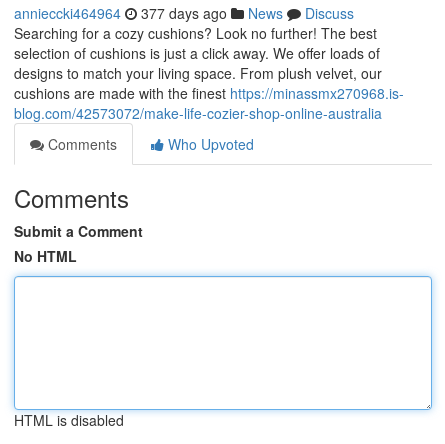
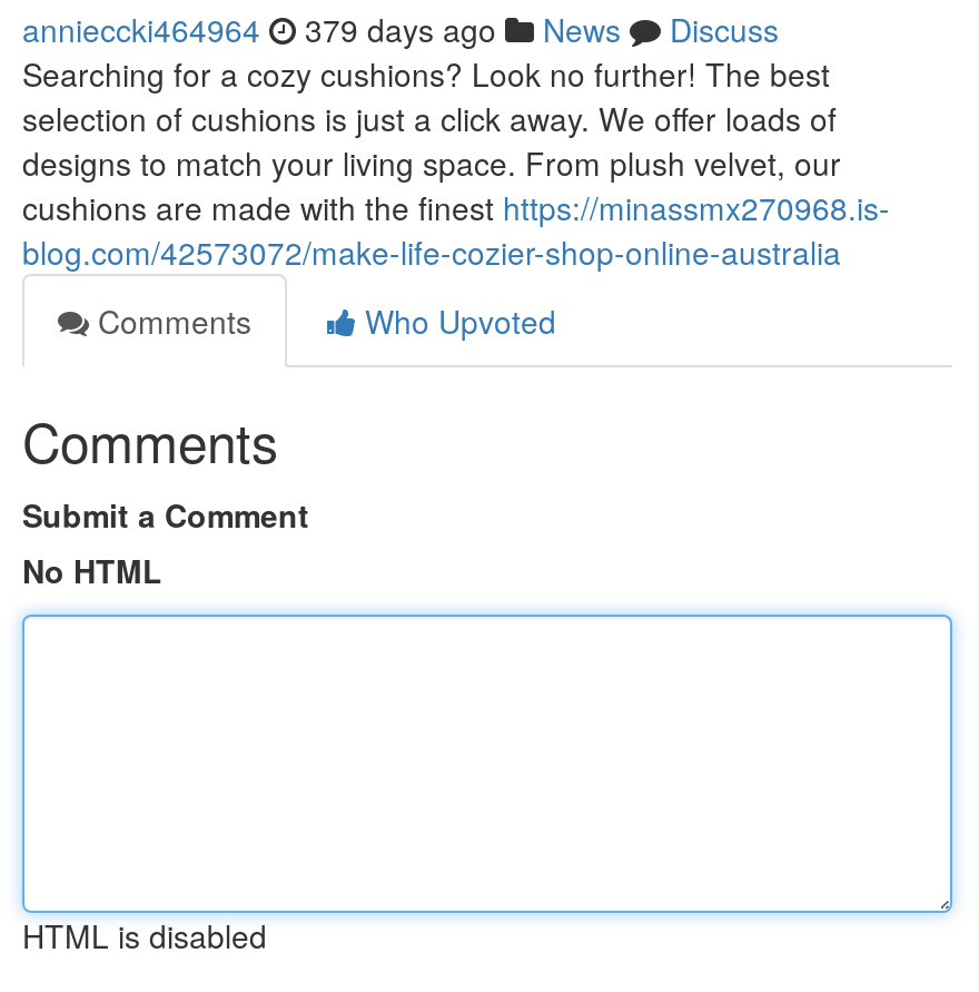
[14,3,354,23] annieccki464964 377 days ago News Discuss -> [22,7,779,51] annieccki464964 379 days ago News Discuss

